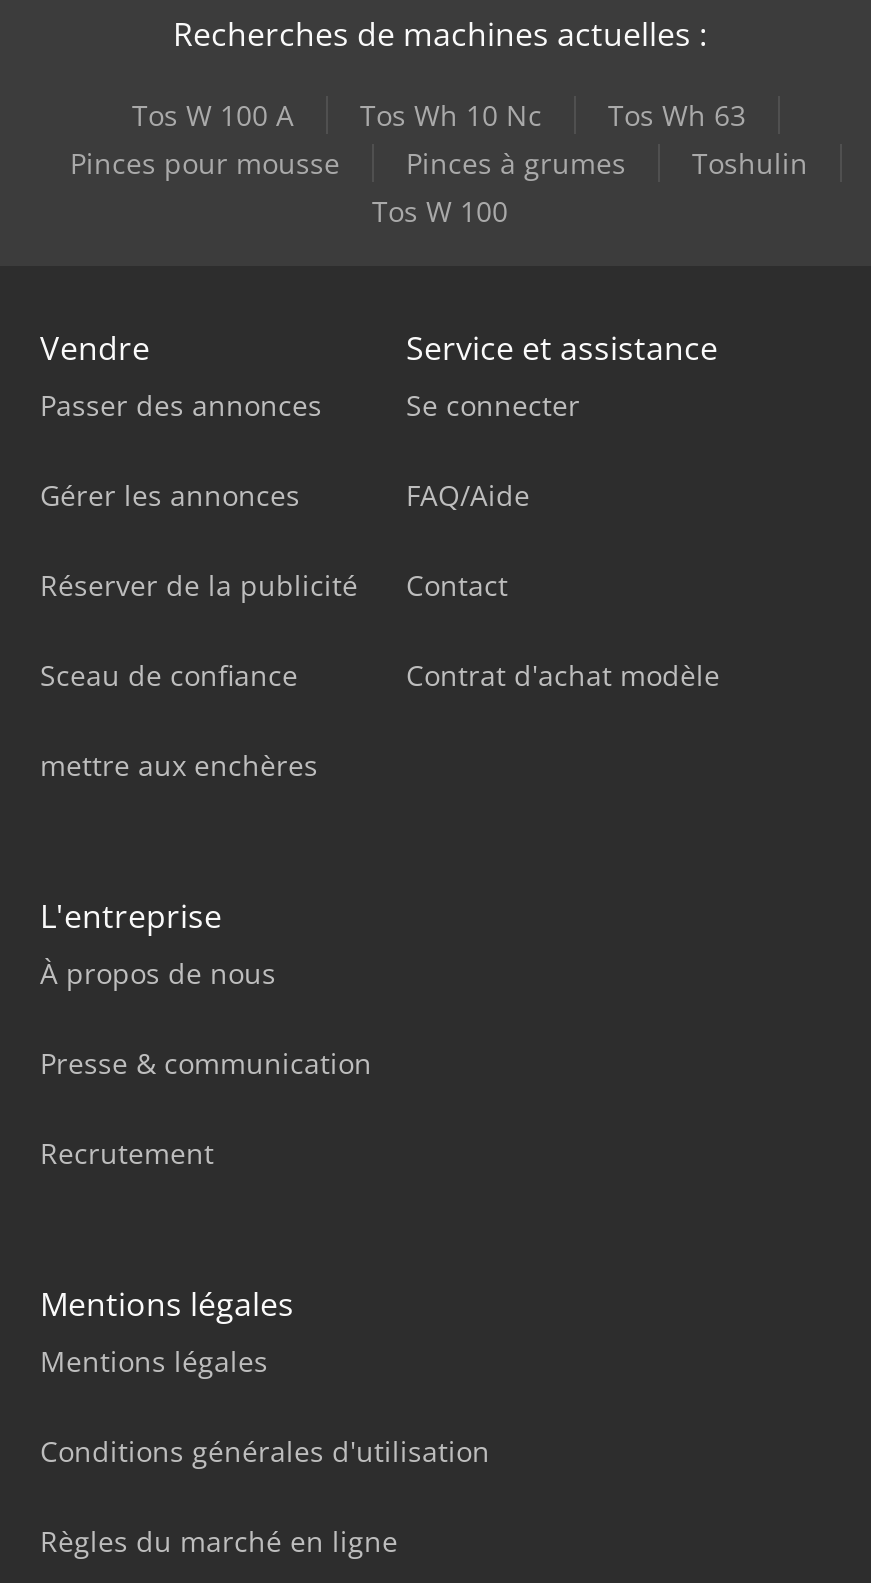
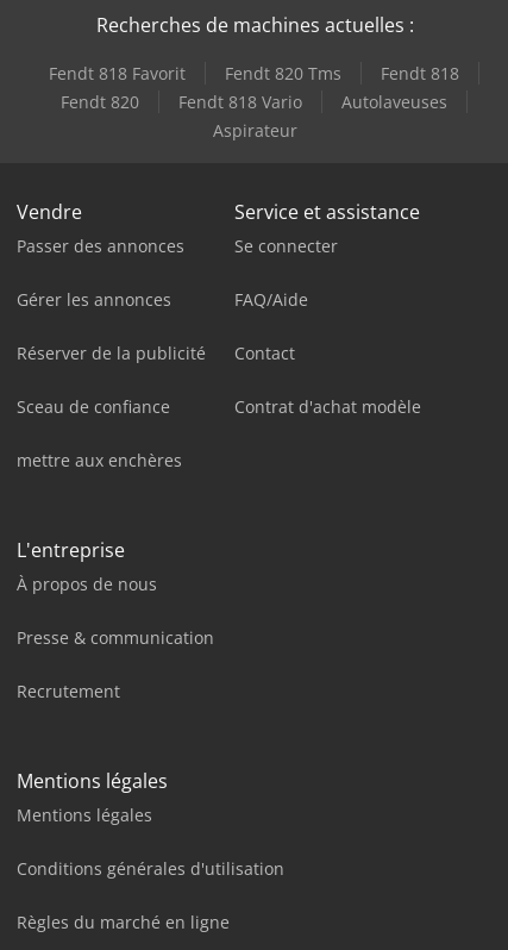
[70,96,808,230] Tos W 100 A | Tos Wh 10 Nc | Tos Wh 63 | Pinces pour mousse | Pinces à grumes | Toshulin | Tos W 100 -> [49,62,459,142] Fendt 818 Favorit | Fendt 820 Tms | Fendt 818 | Fendt 820 | Fendt 818 Vario | Autolaveuses | Aspirateur

